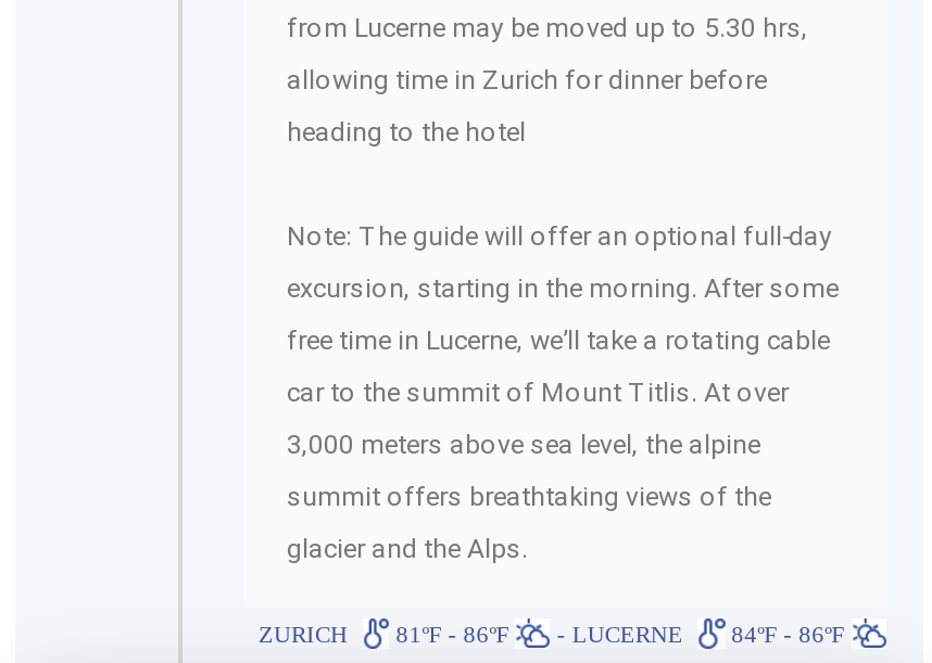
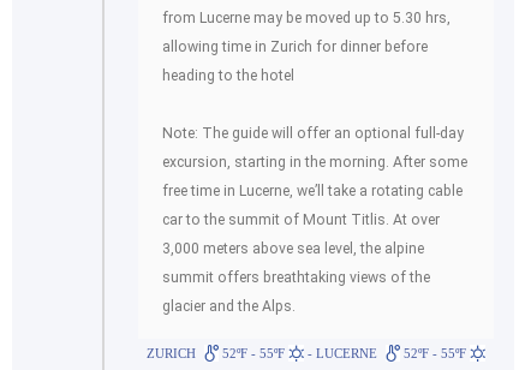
[389,620,515,647] 81ºF - 86ºF -> [219,346,289,360] 52ºF - 55ºF
[725,620,851,647] 84ºF - 86ºF -> [401,346,470,360] 52ºF - 55ºF

